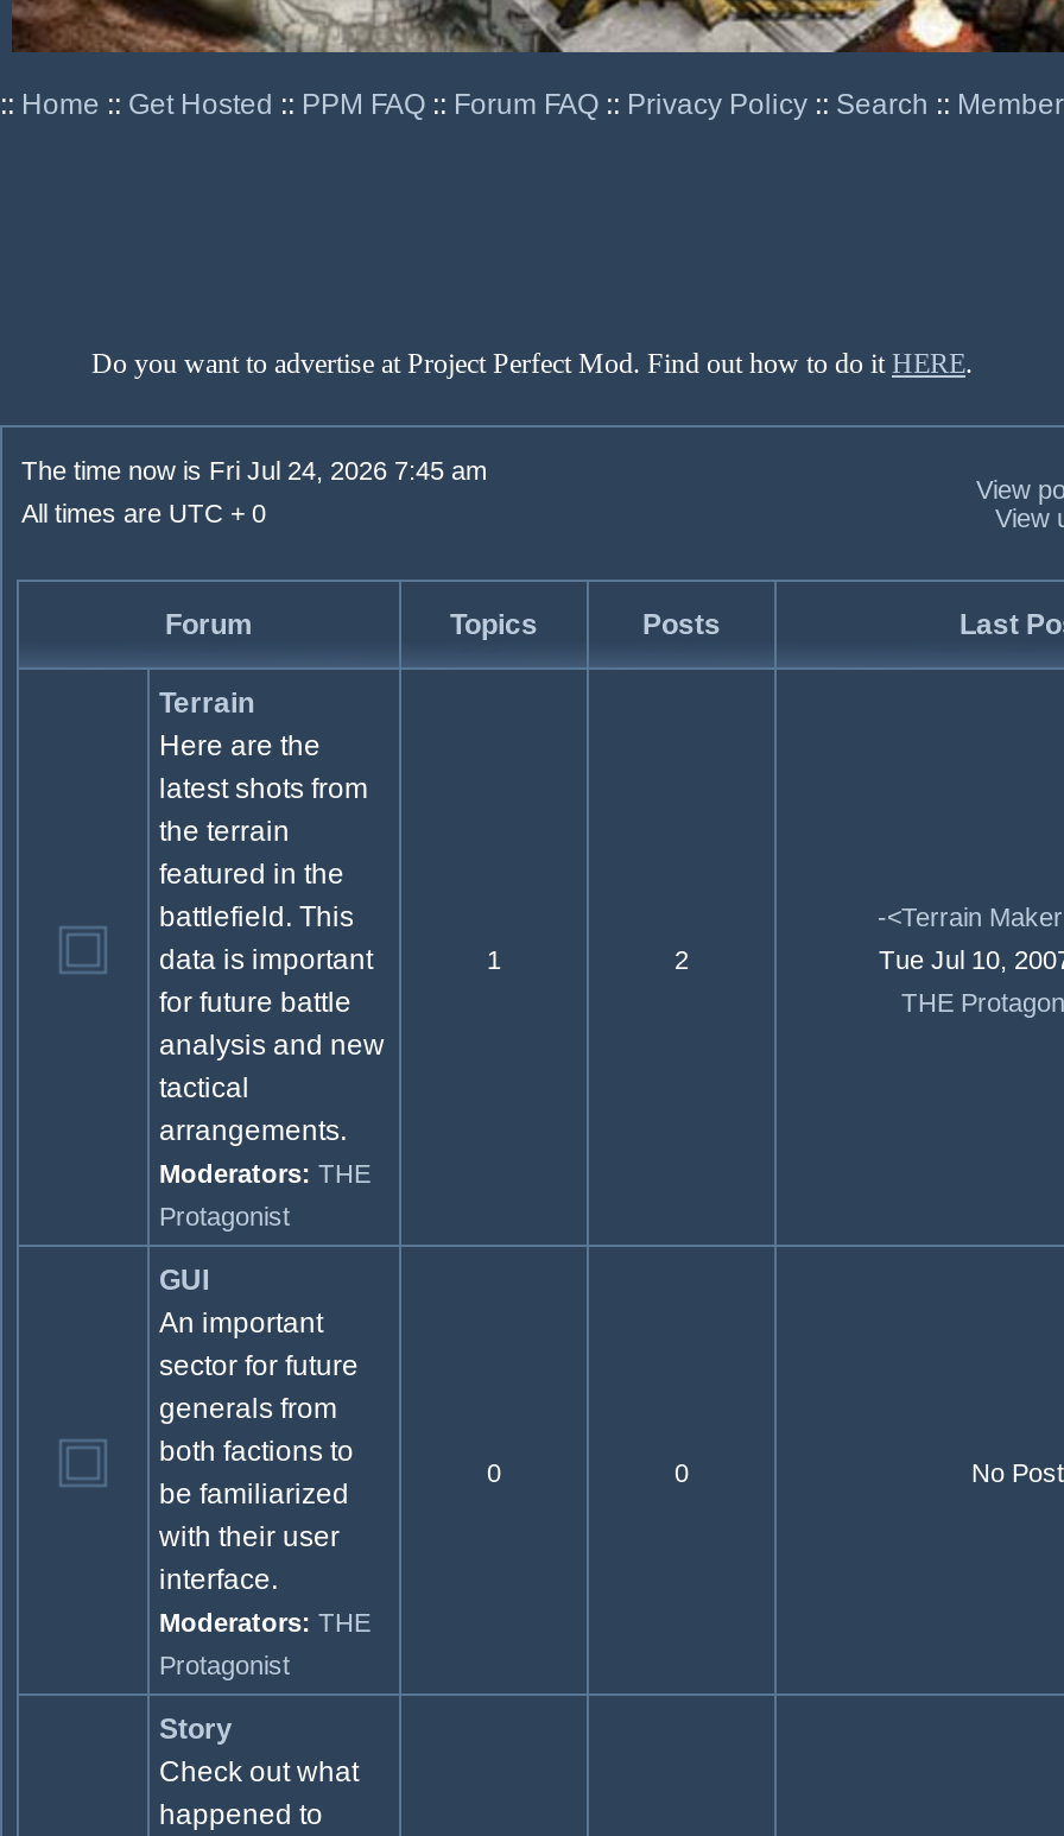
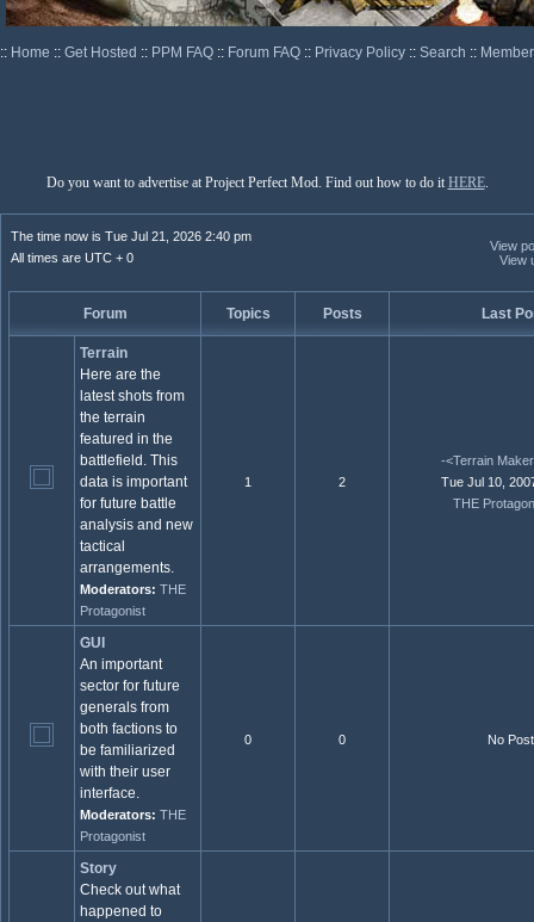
[21,456,487,485] The time now is Fri Jul 24, 2026 7:45 am -> [11,229,252,243] The time now is Tue Jul 21, 2026 2:40 pm

